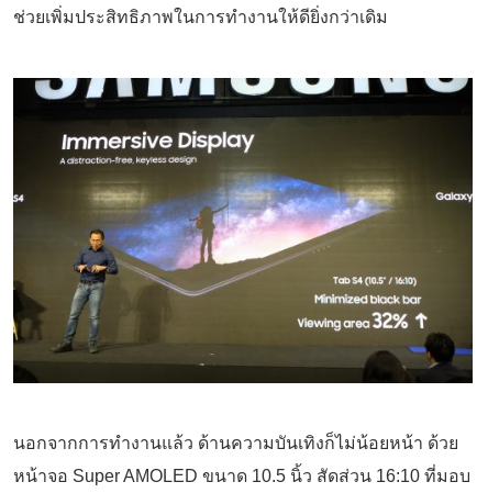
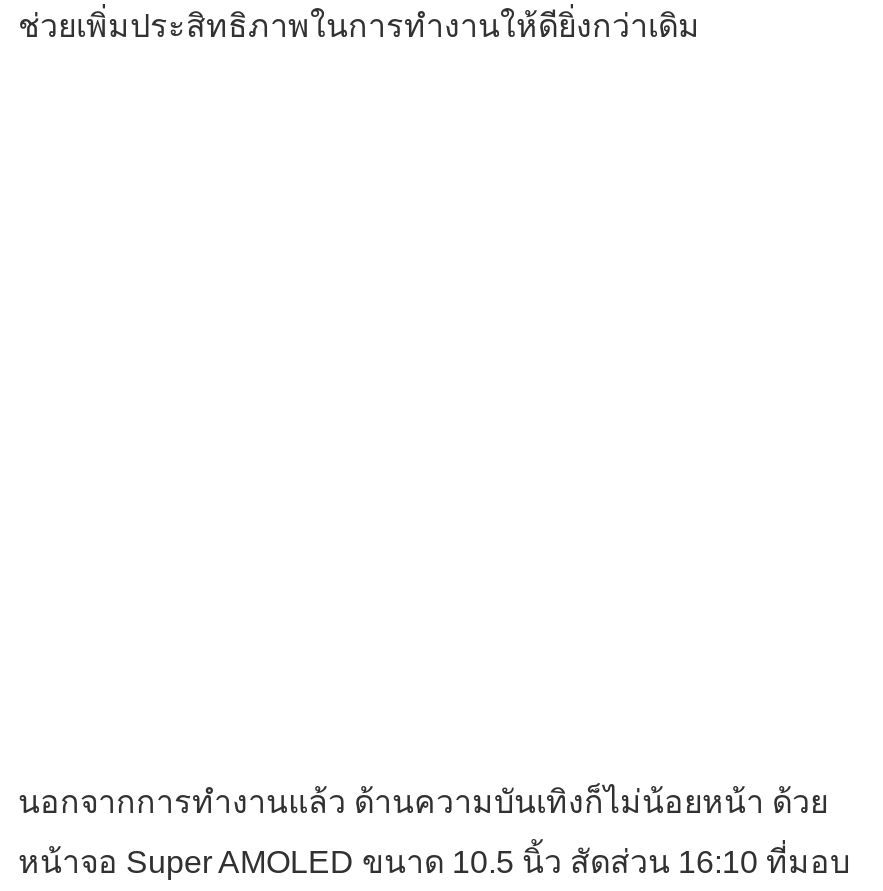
[12,77,474,384] [image] -> none

